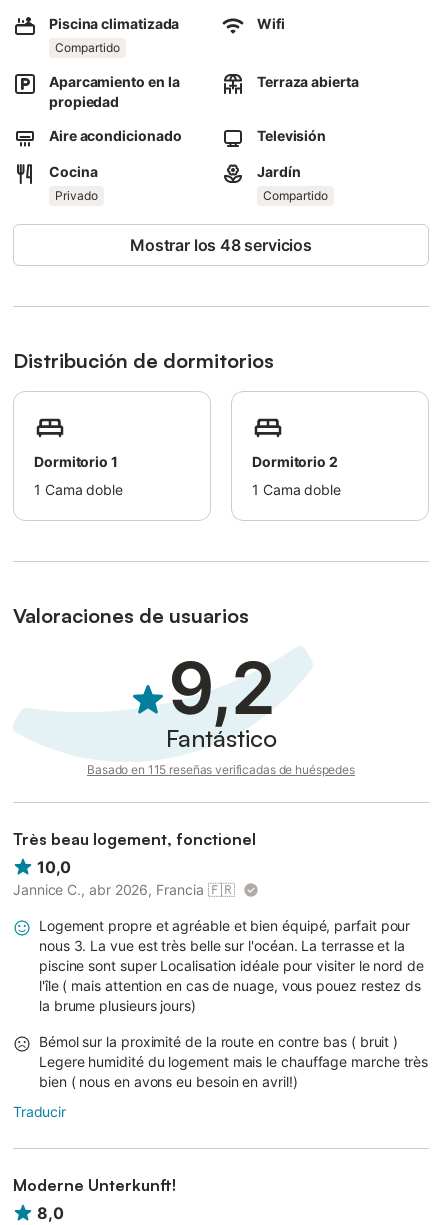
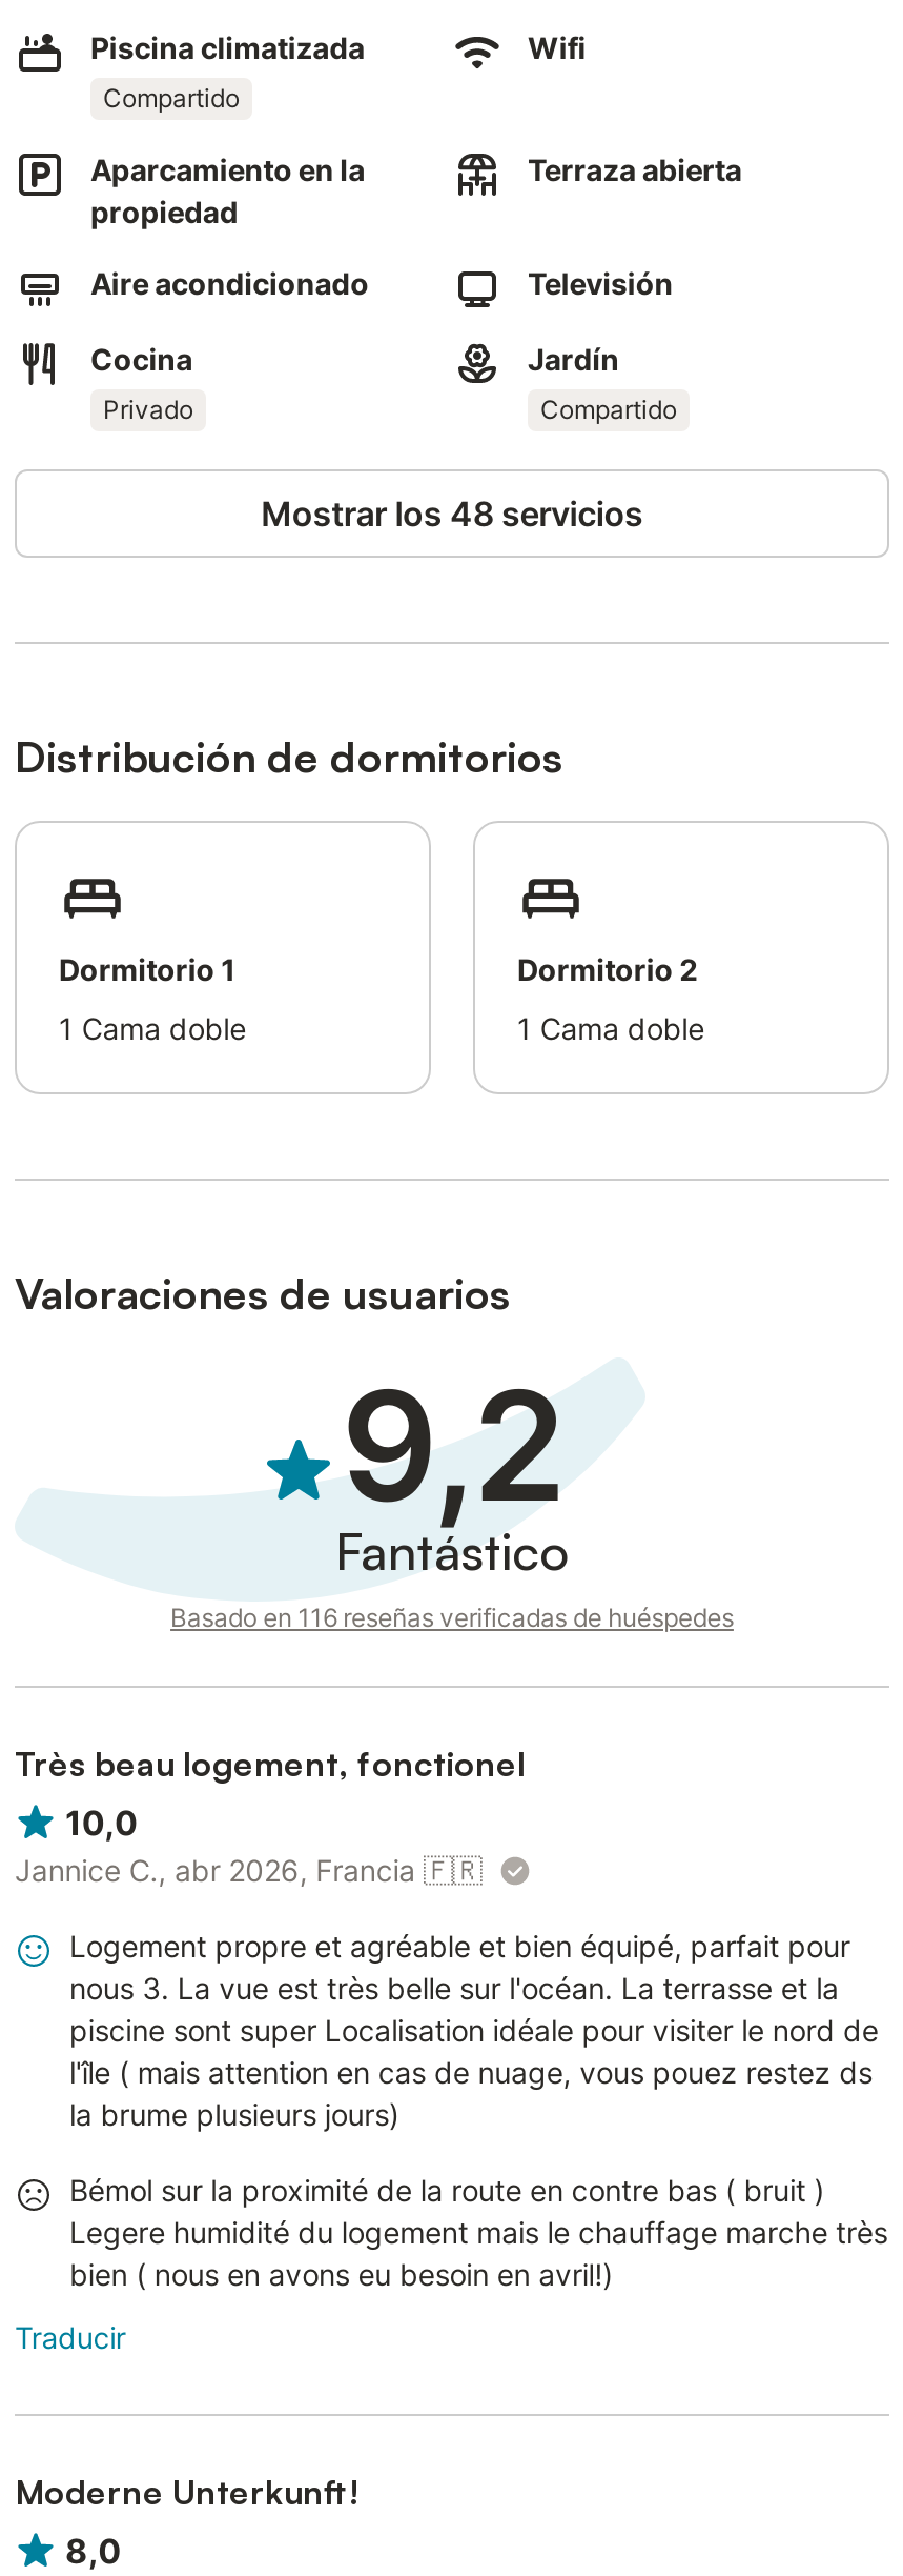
[87,762,355,777] Basado en 115 reseñas verificadas de huéspedes -> [170,1602,734,1633] Basado en 116 reseñas verificadas de huéspedes

